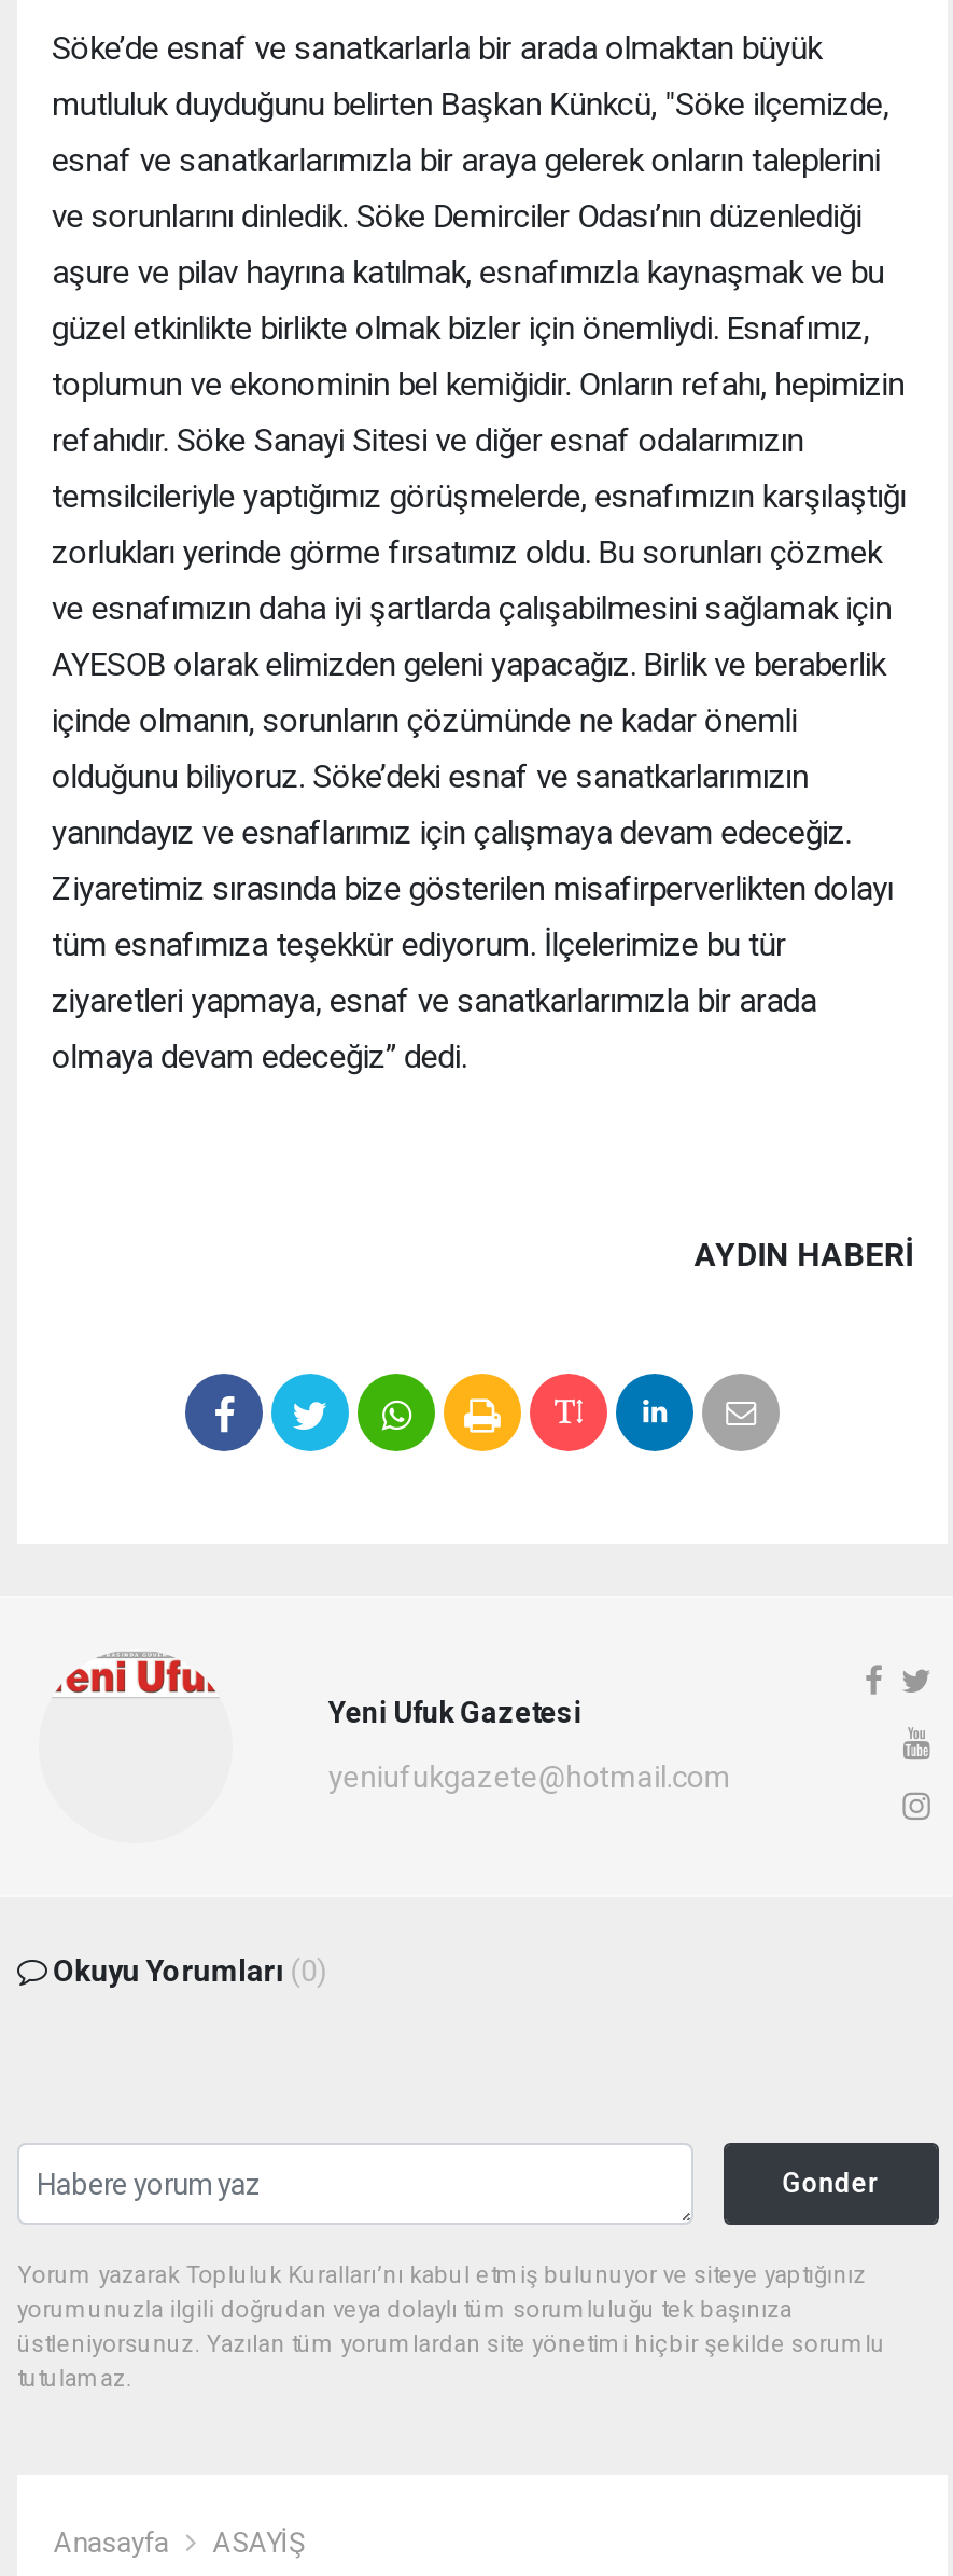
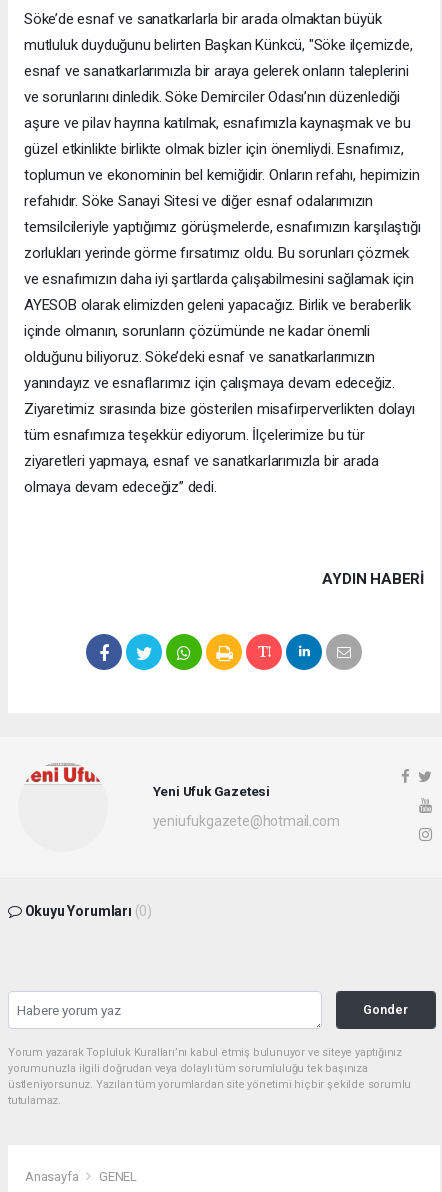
[213,2527,305,2559] ASAYİŞ -> [99,1169,137,1184] GENEL

